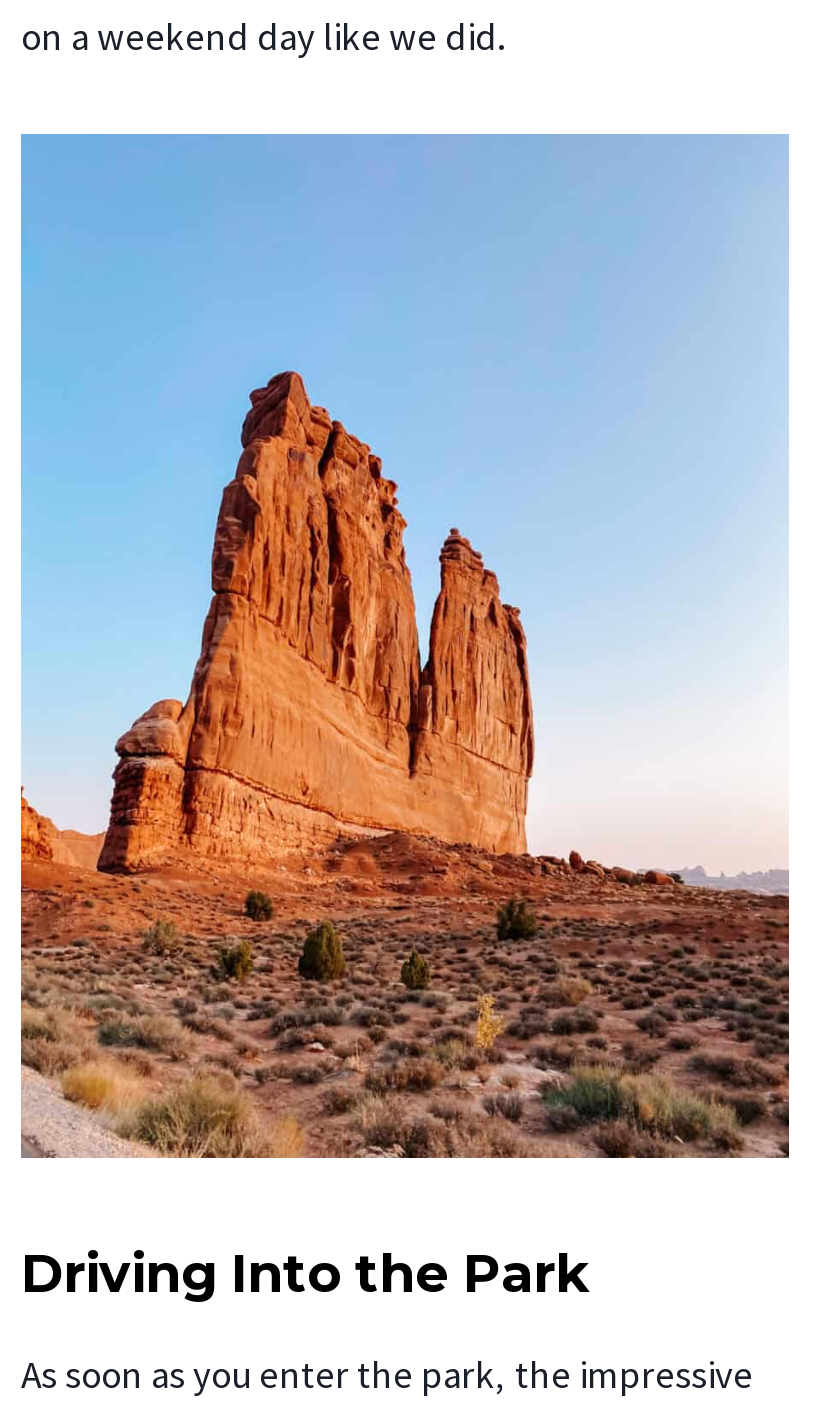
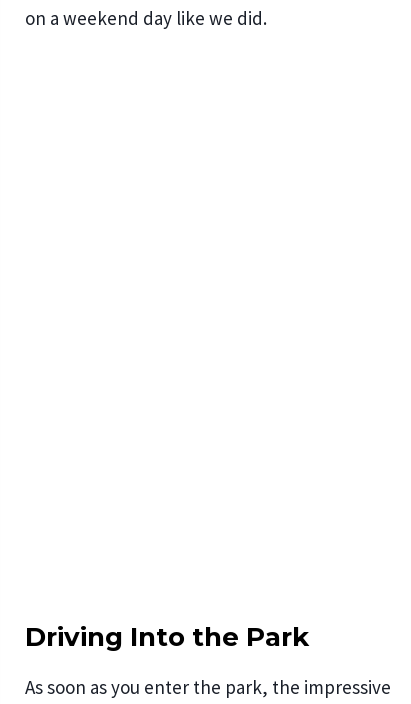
[19,132,791,1160] [image] -> none

